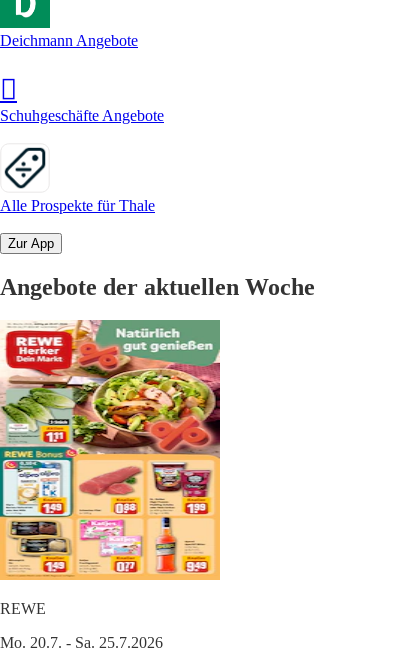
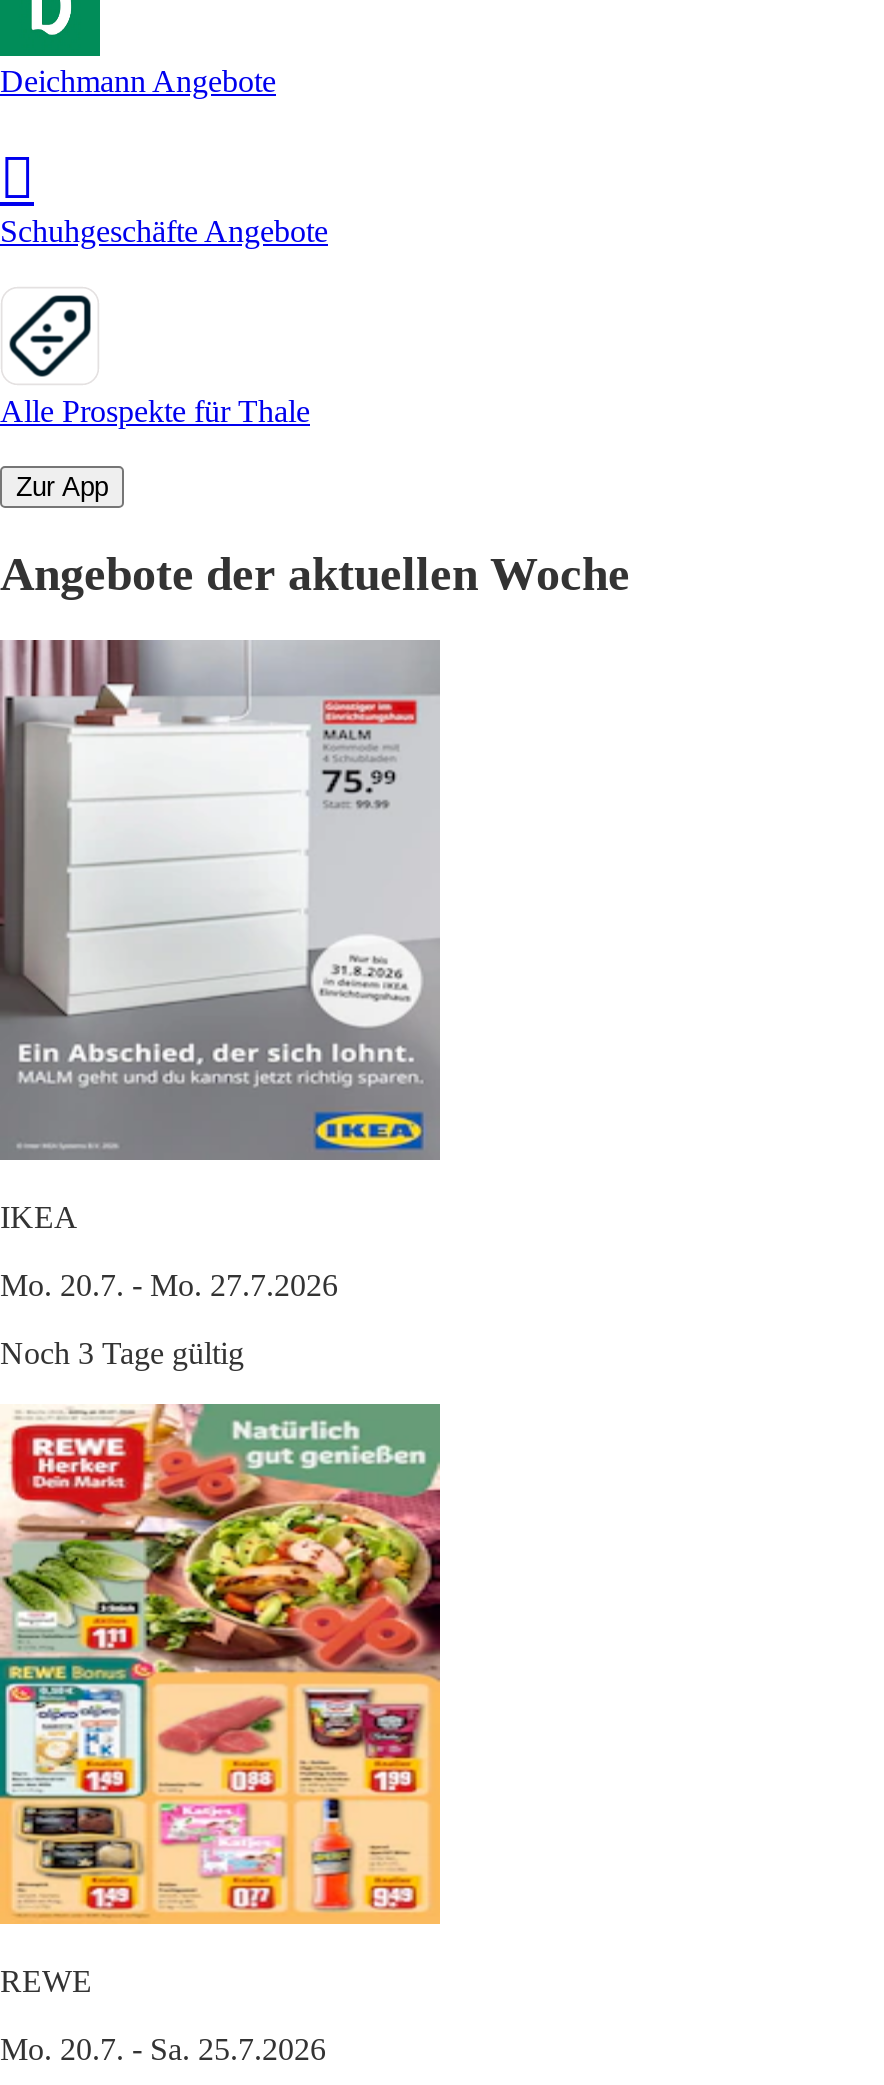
none -> [0,638,442,1371] [image] | IKEA | Mo. 20.7. - Mo. 27.7.2026 | Noch 3 Tage gültig

